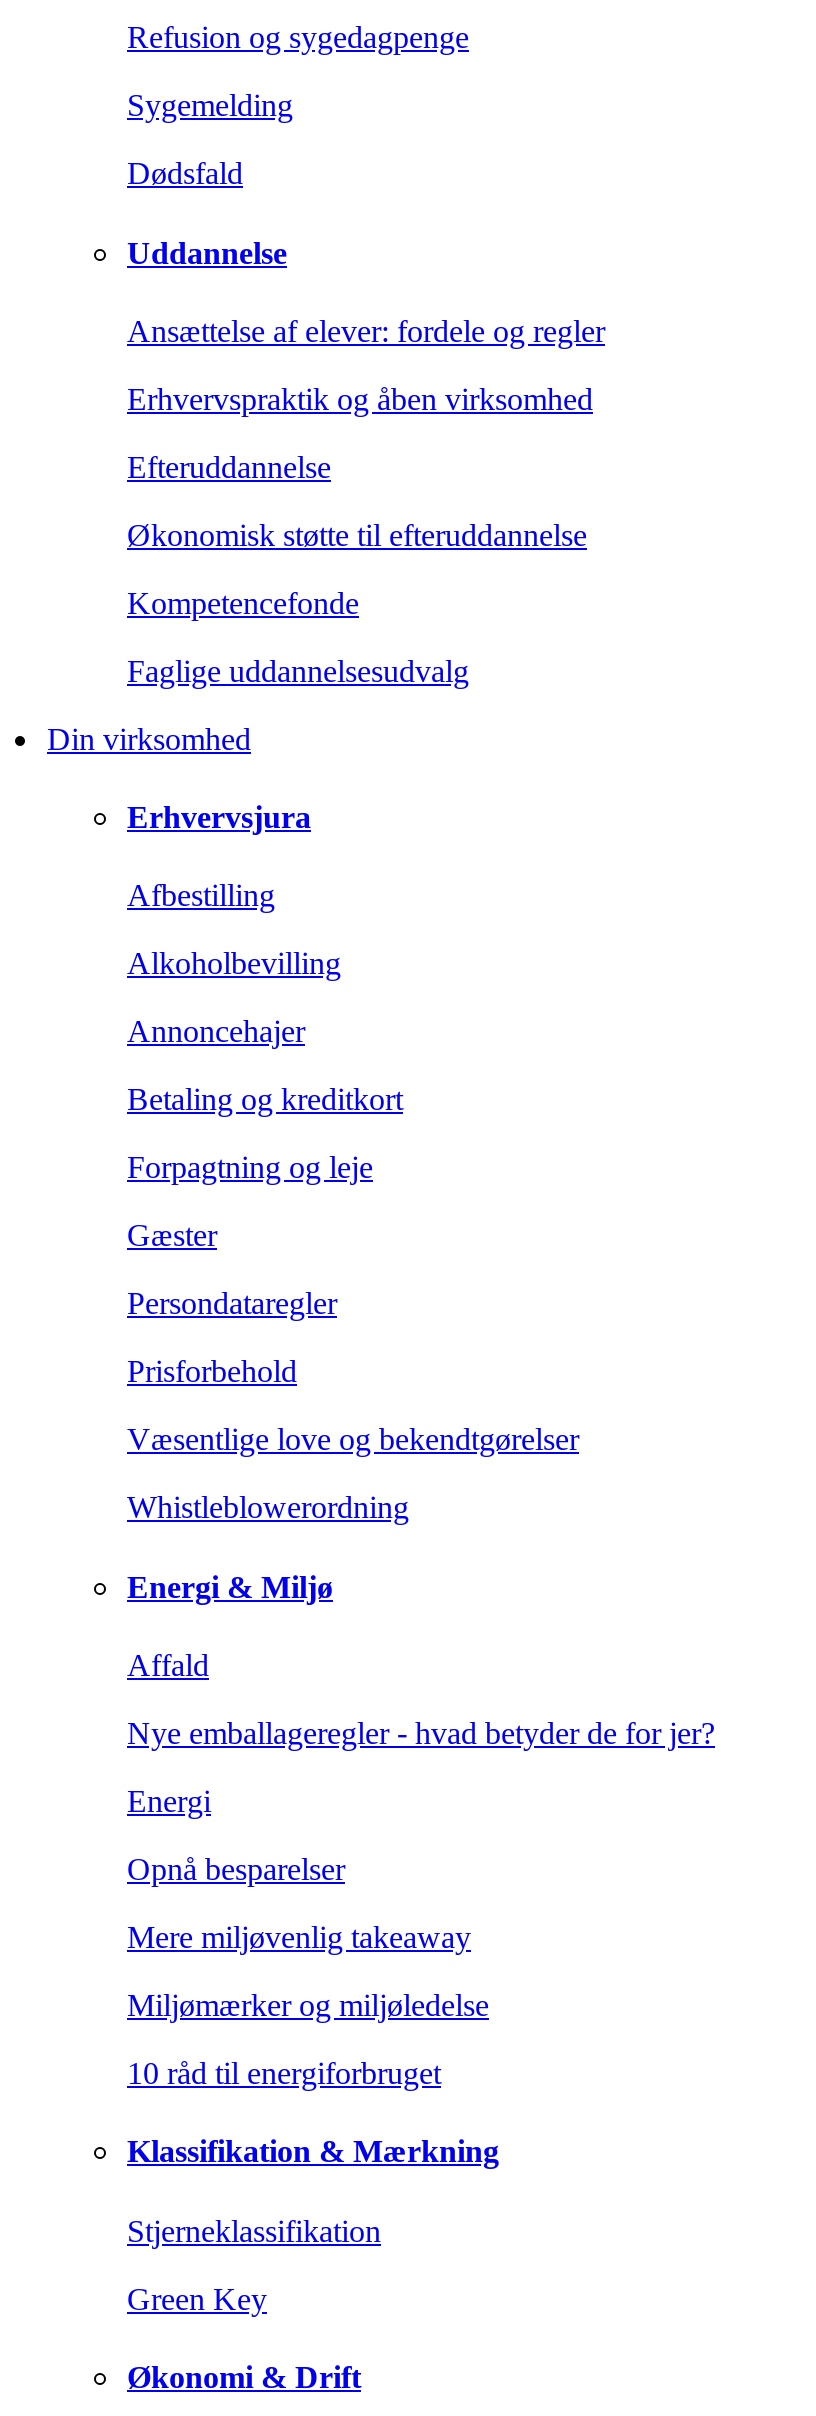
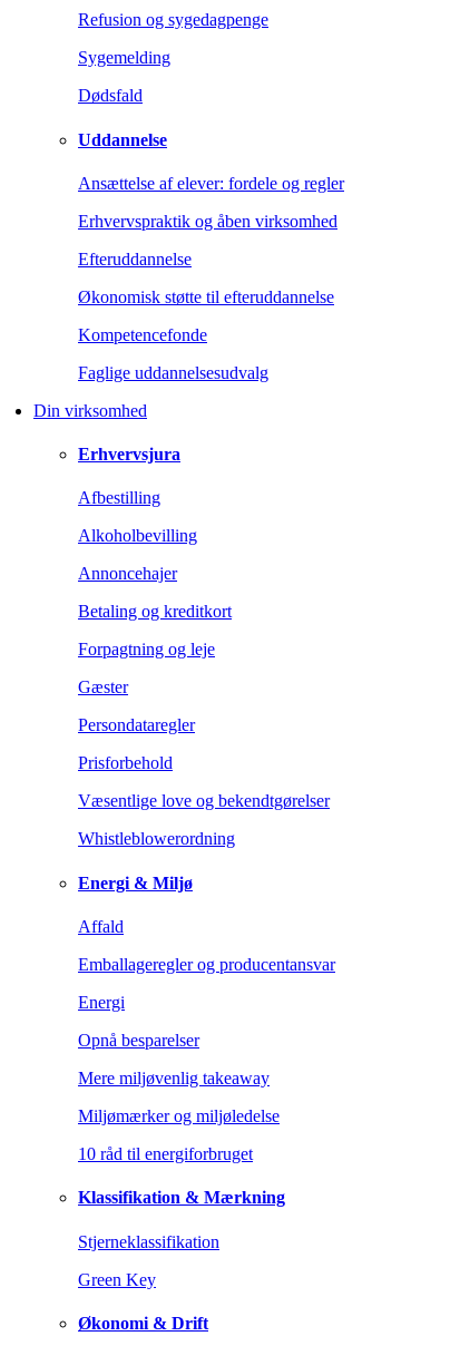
[127,1716,715,1750] Nye emballageregler - hvad betyder de for jer? -> [78,955,335,974] Emballageregler og producentansvar

